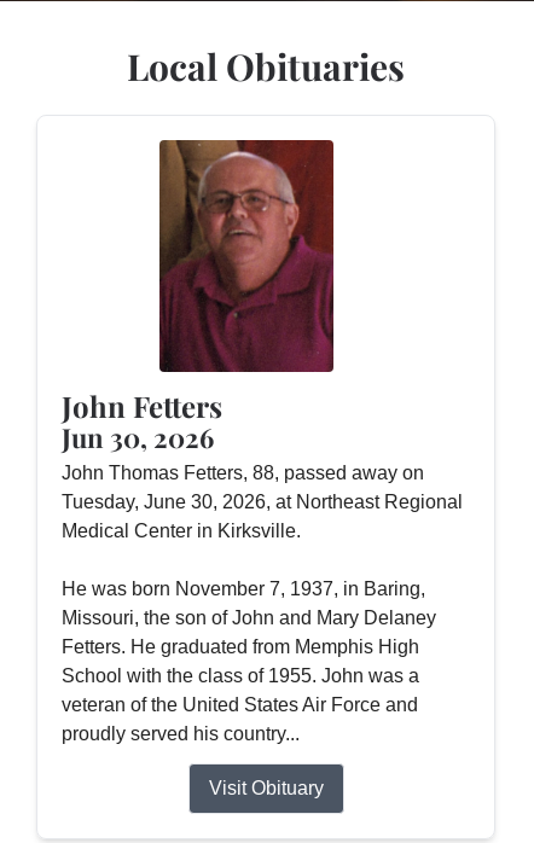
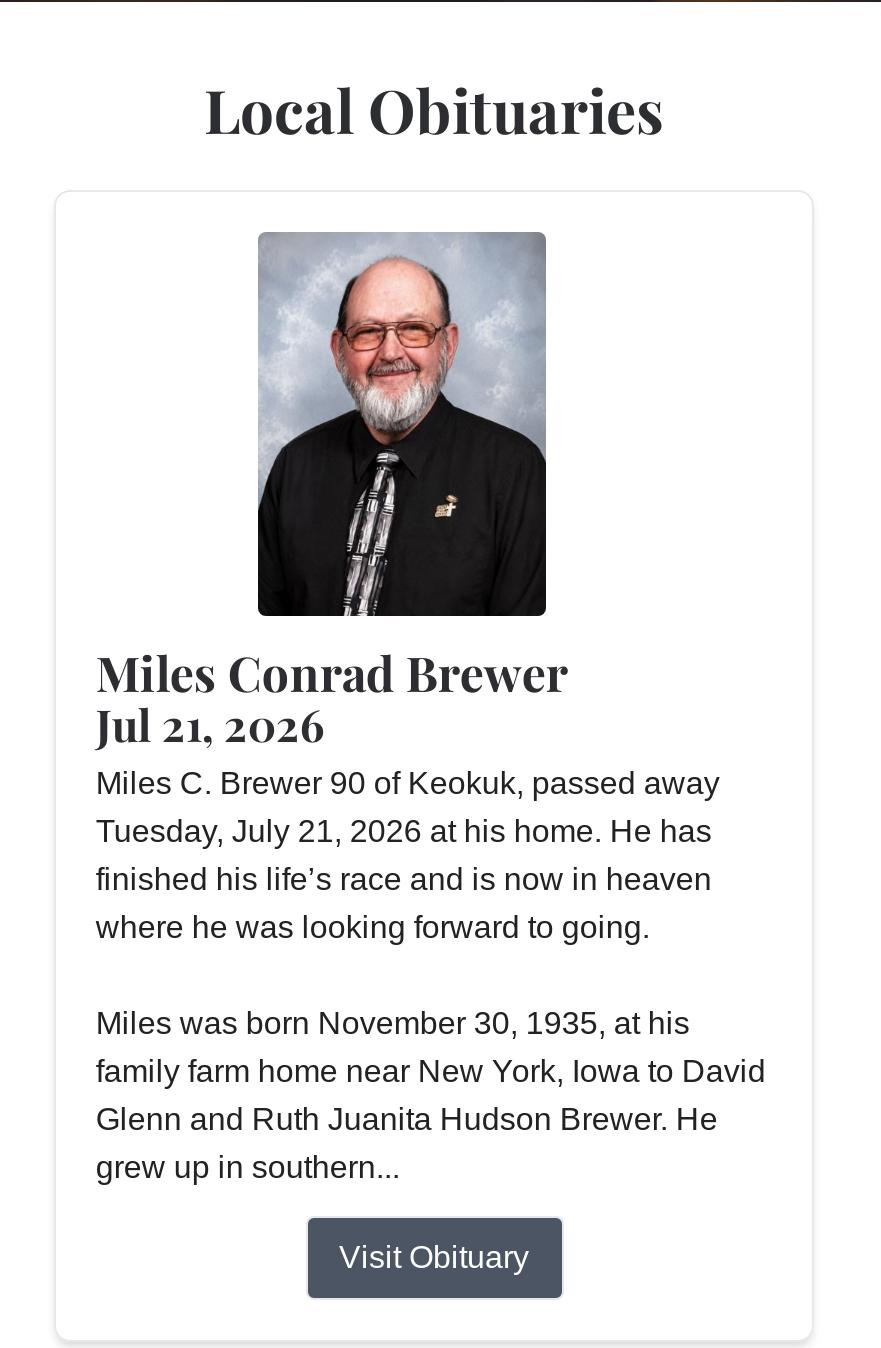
[61,139,463,541] [image] | John Fetters | Jun 30, 2026 | John Thomas Fetters, 88, passed away on | Tuesday, June 30, 2026, at Northeast Regional | Medical Center in Kirksville. -> [96,232,720,943] [image] | Miles Conrad Brewer | Jul 21, 2026 | Miles C. Brewer 90 of Keokuk, passed away | Tuesday, July 21, 2026 at his home. He has | finished his life’s race and is now in heaven | where he was looking forward to going.
[61,578,436,744] He was born November 7, 1937, in Baring, | Missouri, the son of John and Mary Delaney | Fetters. He graduated from Memphis High | School with the class of 1955. John was a | veteran of the United States Air Force and | proudly served his country... -> [96,1005,766,1183] Miles was born November 30, 1935, at his | family farm home near New York, Iowa to David | Glenn and Ruth Juanita Hudson Brewer. He | grew up in southern...

